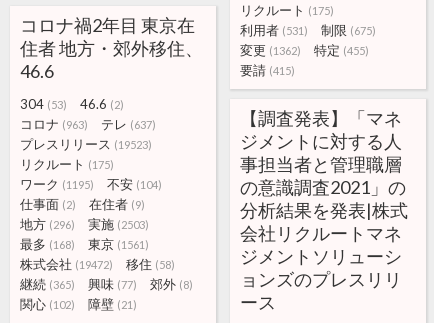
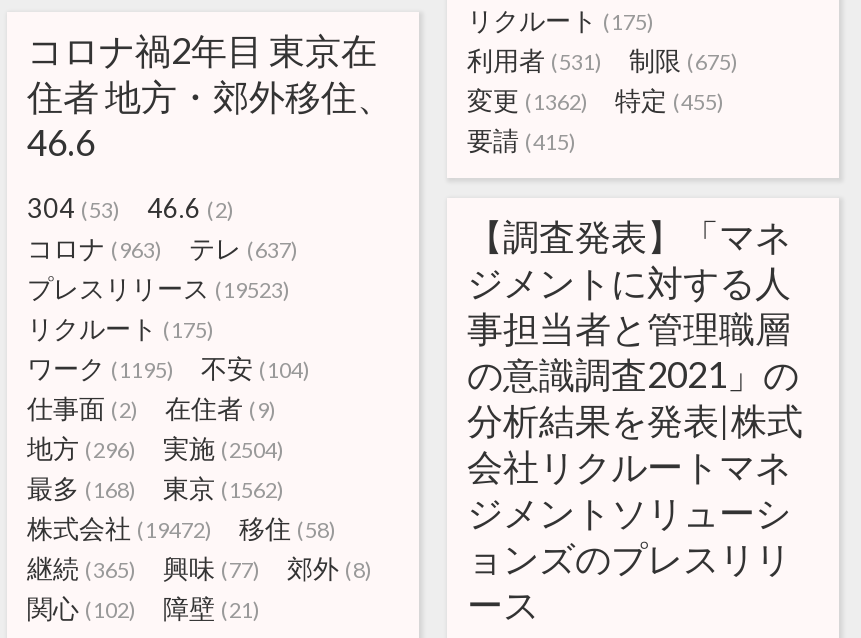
[20,216,149,232] 地方 (296) 実施 (2503) -> [27,432,285,464] 地方 (296) 実施 (2504)
[20,236,149,252] 最多 (168) 東京 (1561) -> [27,472,285,504] 最多 (168) 東京 (1562)

